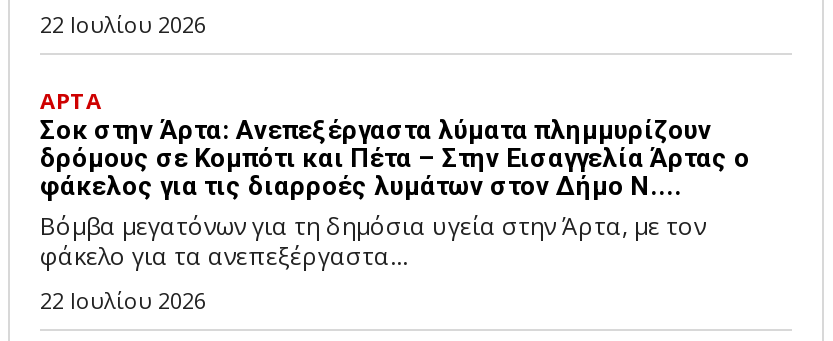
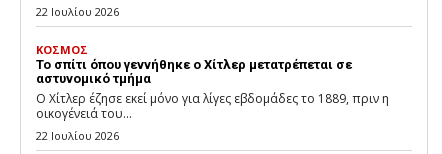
[40,84,750,272] ΑΡΤΑ | Σοκ στην Άρτα: Ανεπεξέργαστα λύματα πλημμυρίζουν | δρόμους σε Κομπότι και Πέτα – Στην Εισαγγελία Άρτας ο | φάκελος για τις διαρροές λυμάτων στον Δήμο Ν.... | Βόμβα μεγατόνων για τη δημόσια υγεία στην Άρτα, με τον | φάκελο για τα ανεπεξέργαστα... -> [36,42,389,122] ΚΟΣΜΟΣ | Το σπίτι όπου γεννήθηκε ο Χίτλερ μετατρέπεται σε | αστυνομικό τμήμα | O Χίτλερ έζησε εκεί μόνο για λίγες εβδομάδες το 1889, πριν η | οικογένειά του...

